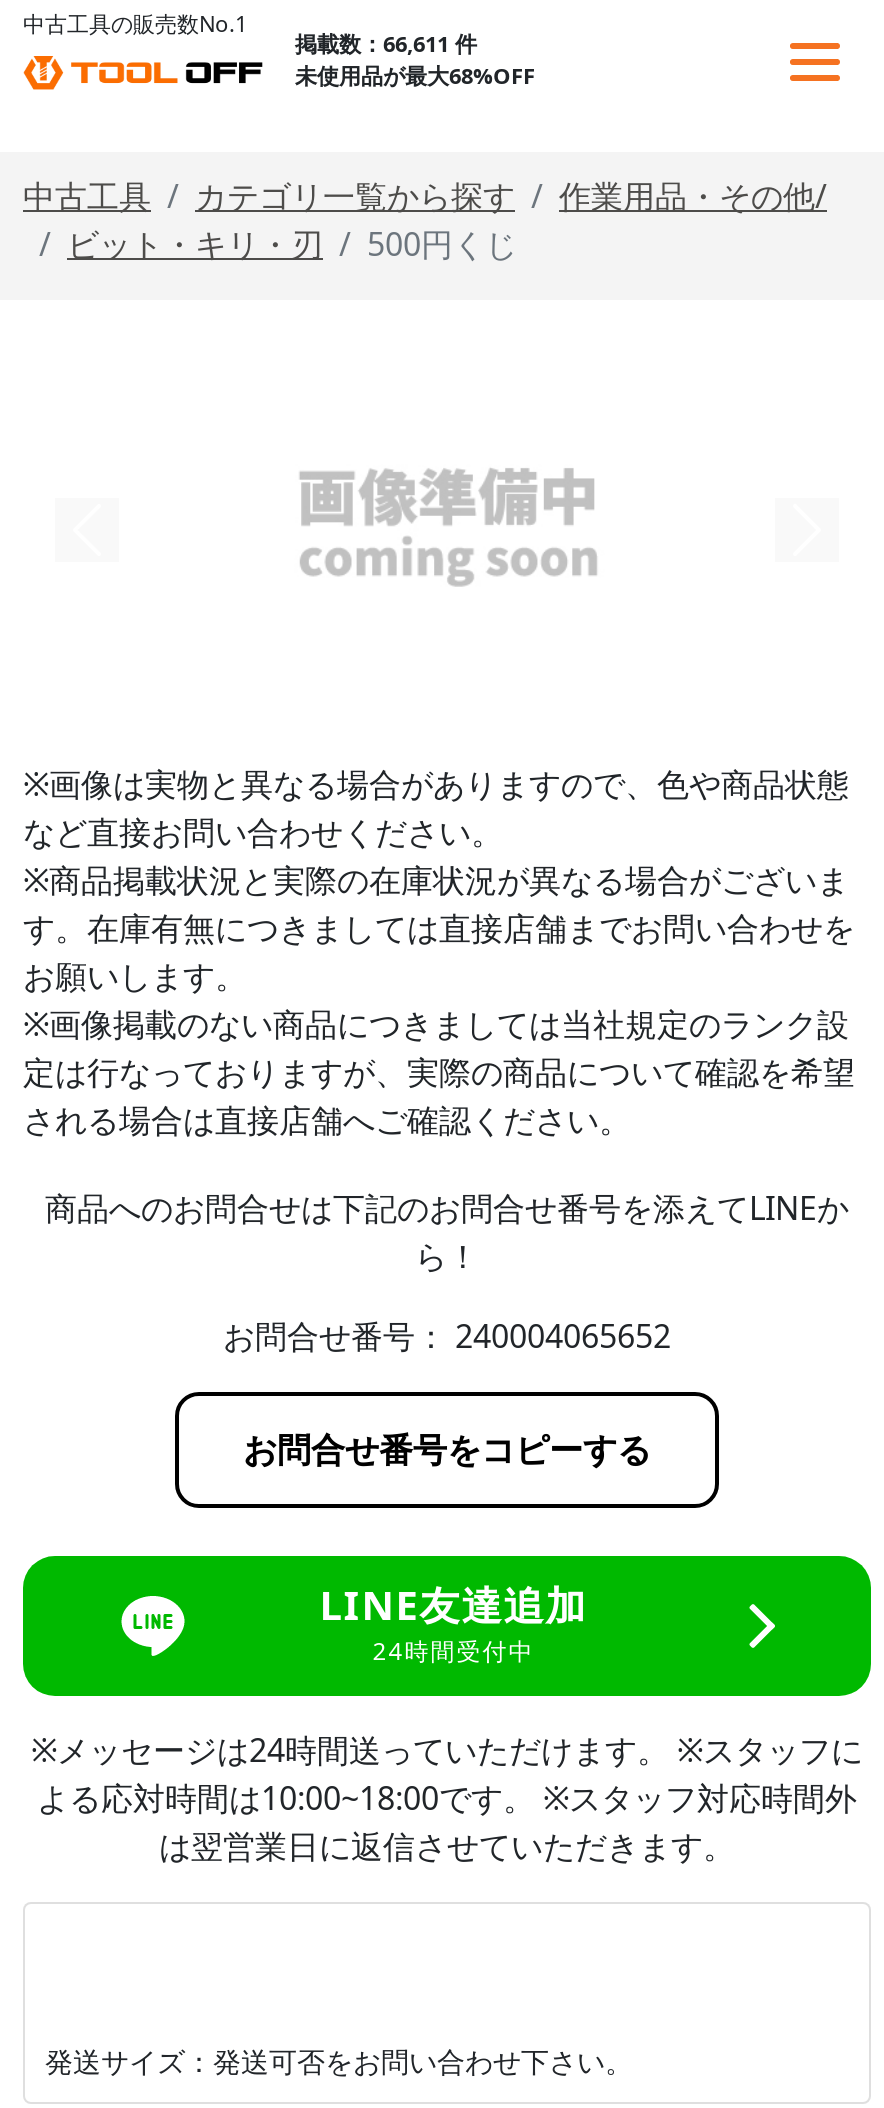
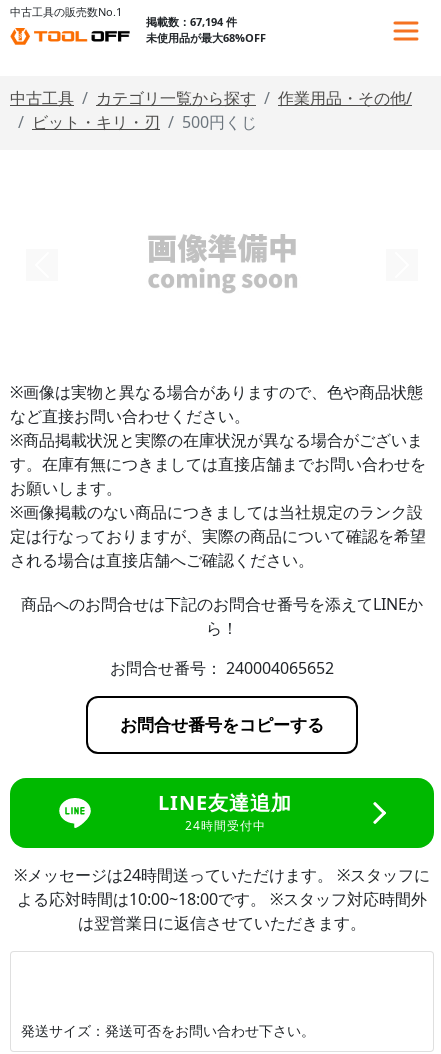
[295,27,477,57] 掲載数：66,611 件 -> [146,13,237,28] 掲載数：67,194 件

